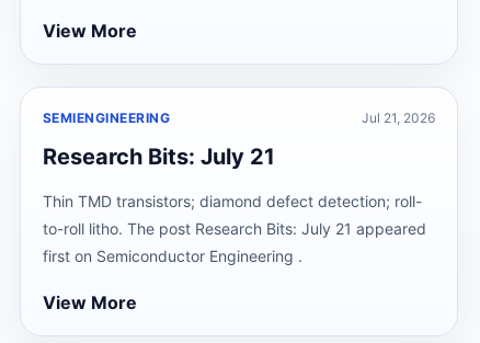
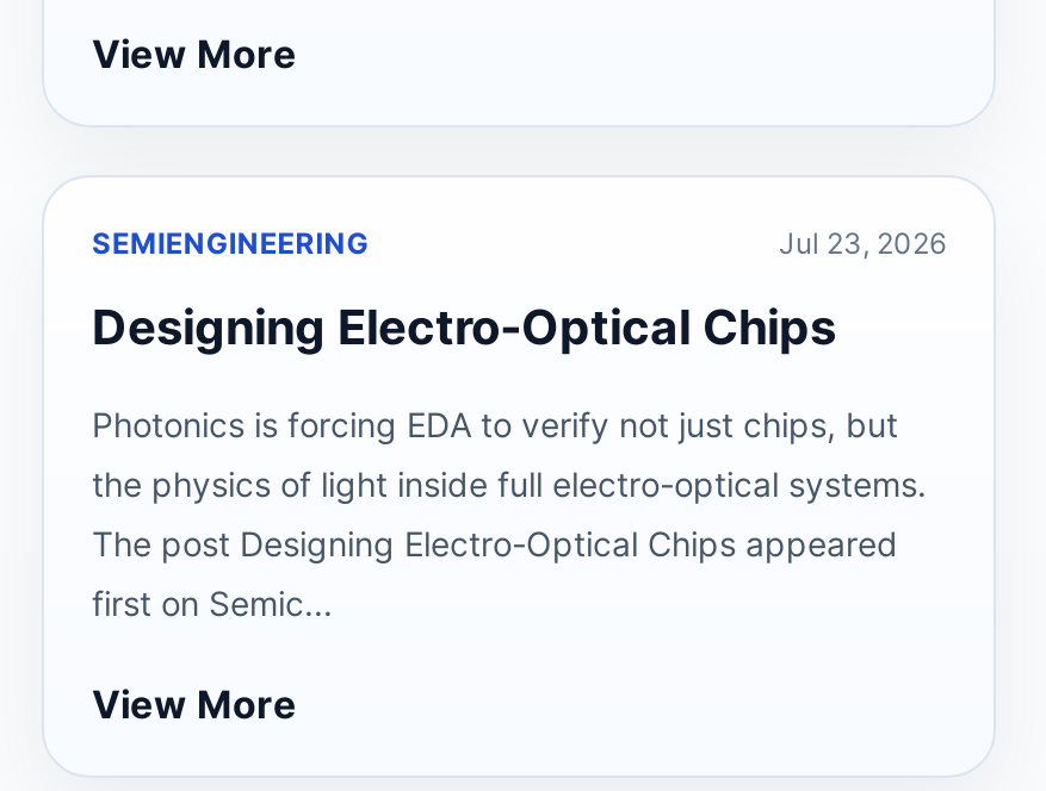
[43,110,435,265] Jul 21, 2026 | Research Bits: July 21 | Thin TMD transistors; diamond defect detection; roll- | to-roll litho. The post Research Bits: July 21 appeared | first on Semiconductor Engineering . -> [92,225,946,623] Jul 23, 2026 | Designing Electro-Optical Chips | Photonics is forcing EDA to verify not just chips, but | the physics of light inside full electro-optical systems. | The post Designing Electro-Optical Chips appeared | first on Semic...

